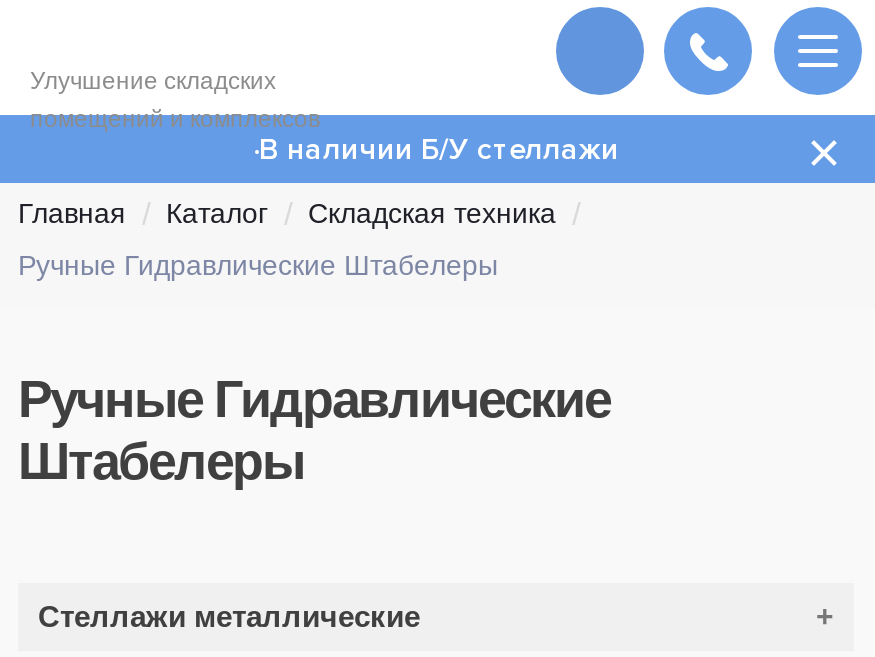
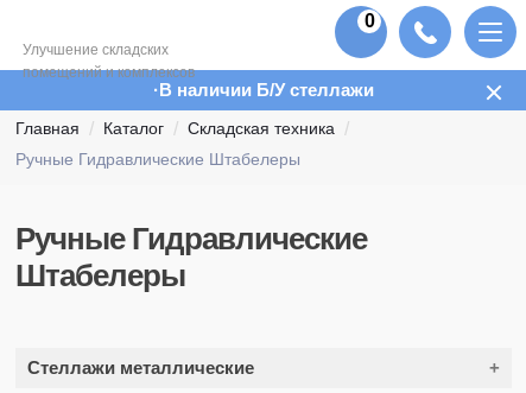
none -> [364,11,375,31] 0

